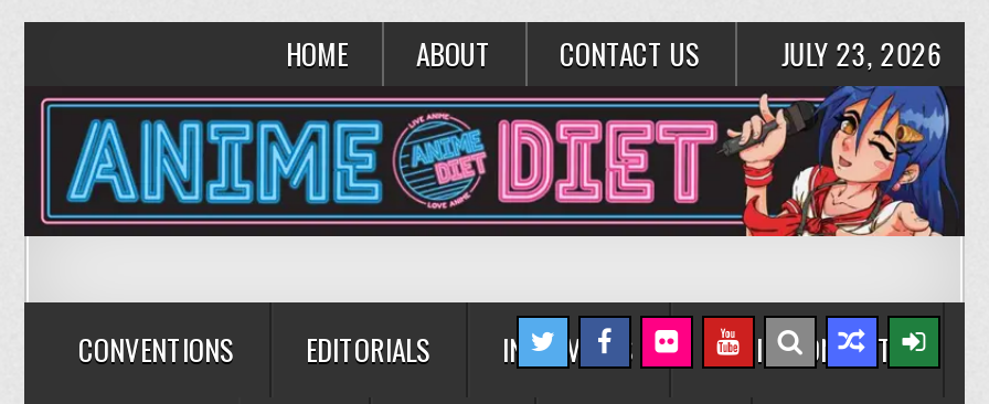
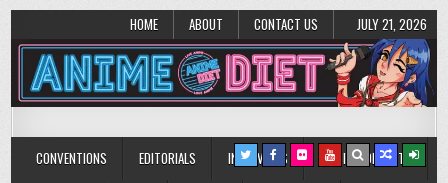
[286,31,942,75] HOME ABOUT CONTACT US JULY 23, 2026 -> [129,14,427,34] HOME ABOUT CONTACT US JULY 21, 2026

